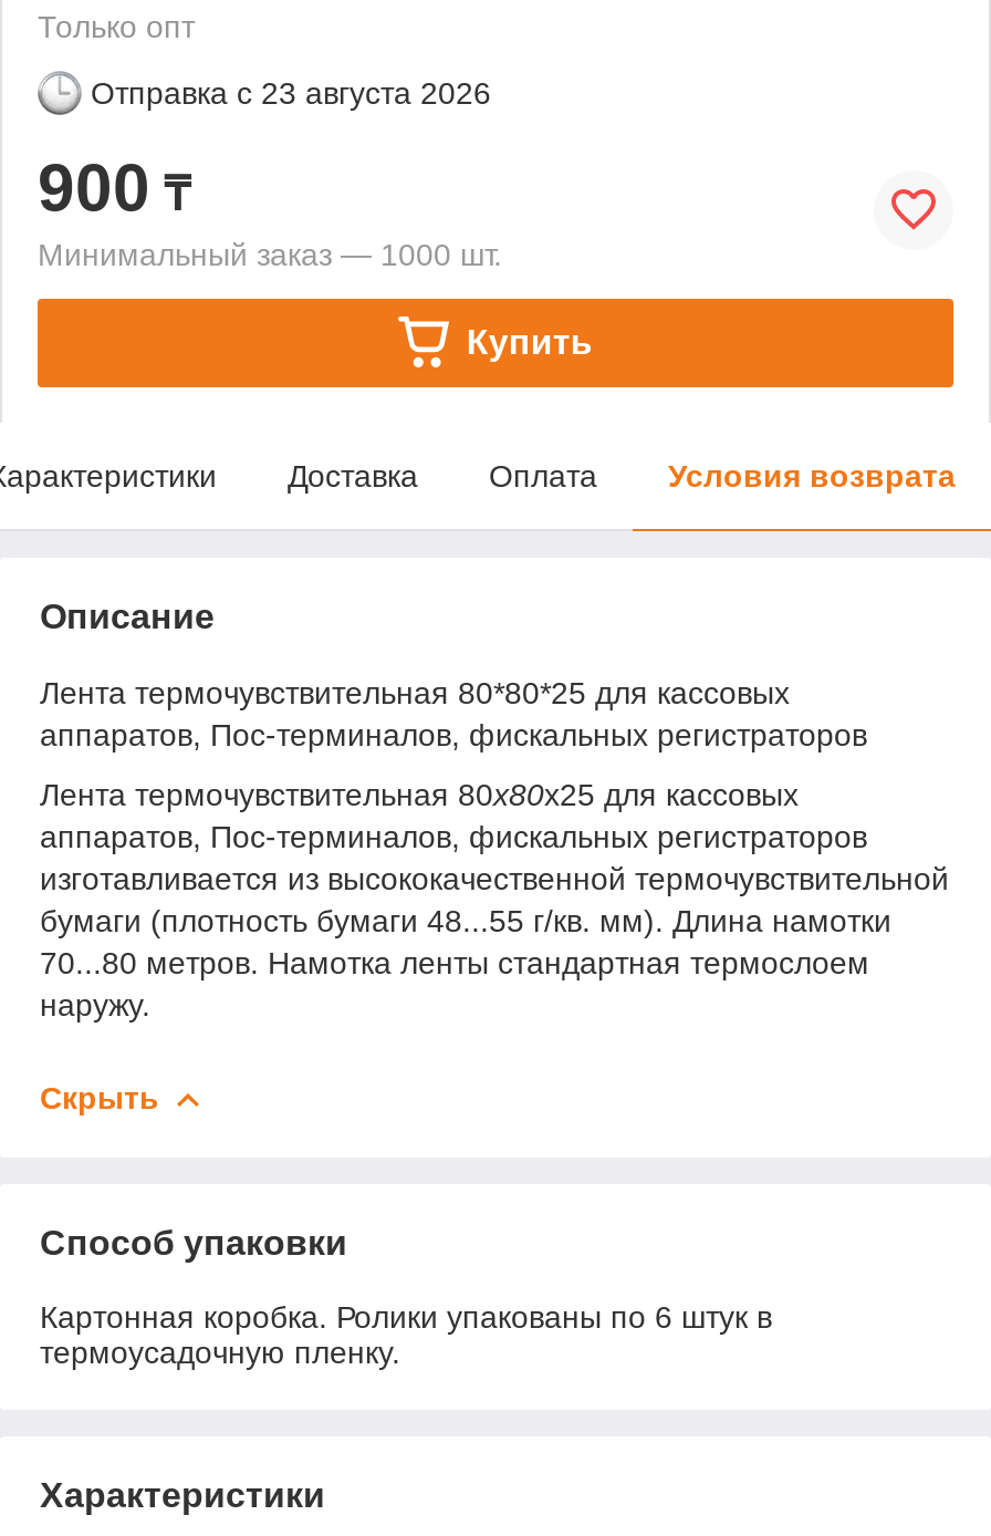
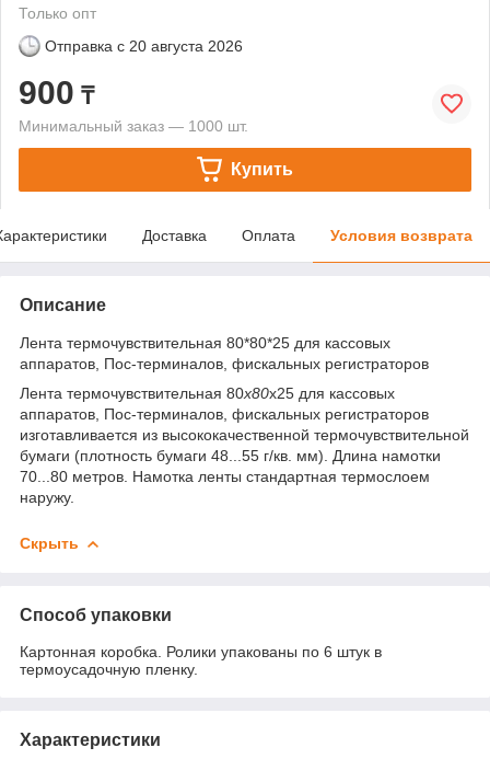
[91,75,491,110] Отправка с 23 августа 2026 -> [45,37,243,55] Отправка с 20 августа 2026

